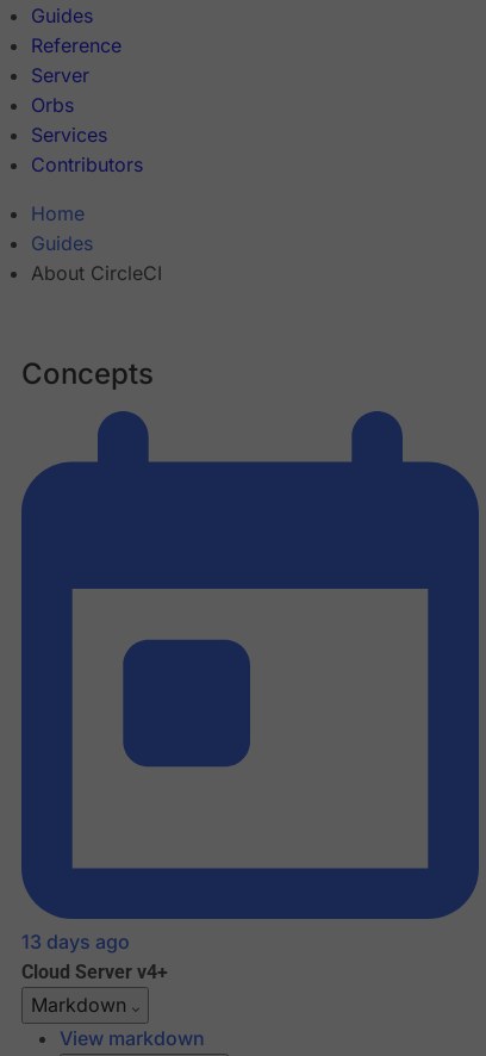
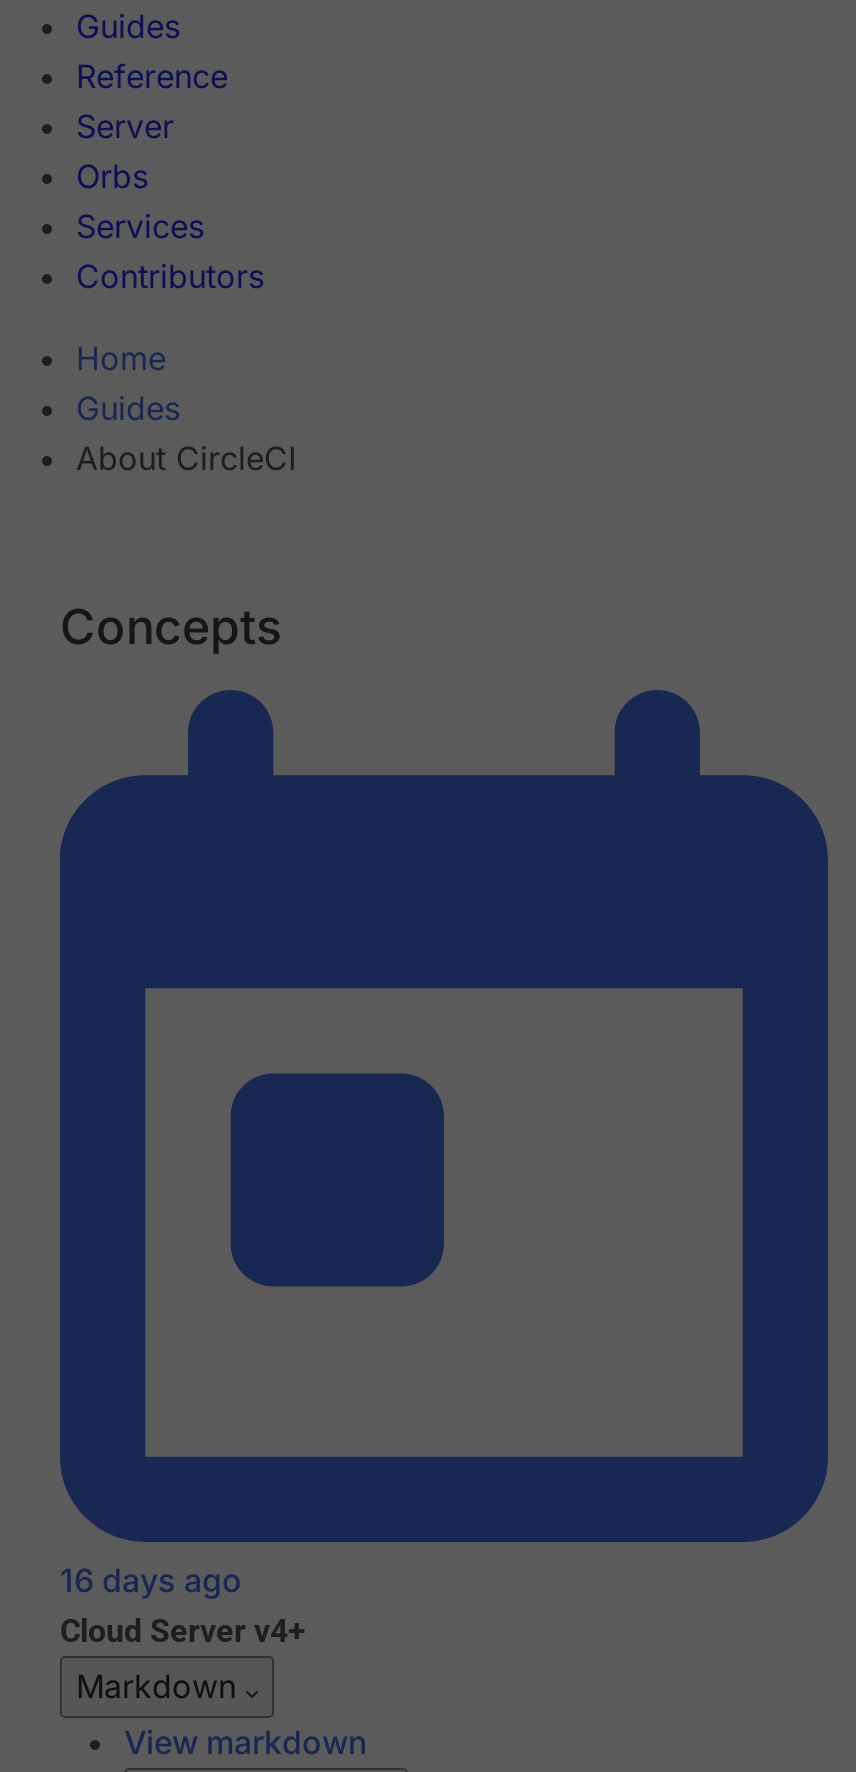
[21,930,130,954] 13 days ago -> [60,1561,242,1601] 16 days ago

